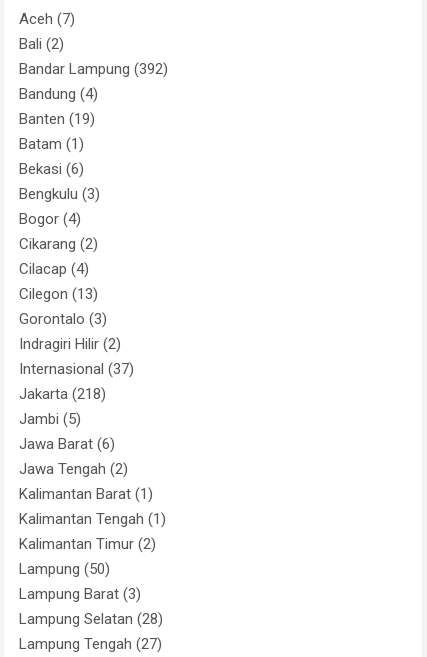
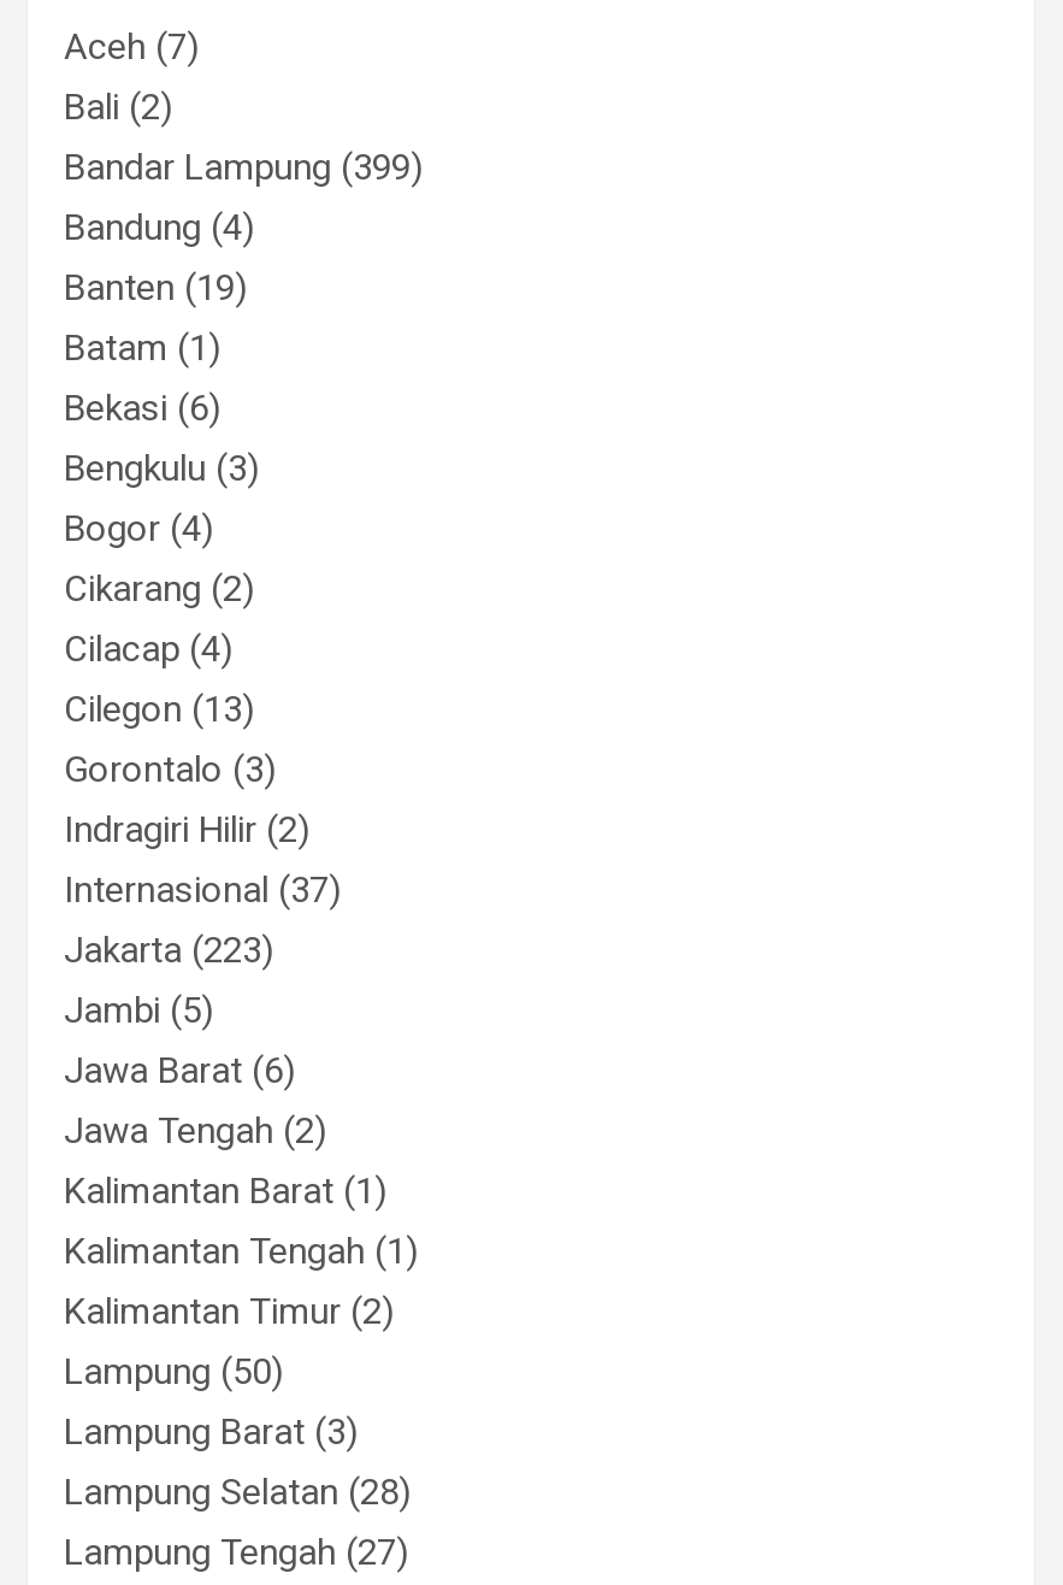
[19,60,168,78] Bandar Lampung (392) -> [64,146,423,190] Bandar Lampung (399)
[19,385,106,403] Jakarta (218) -> [64,929,273,972] Jakarta (223)

